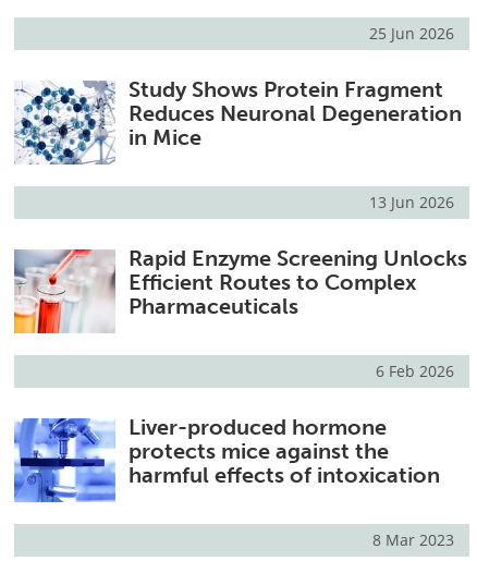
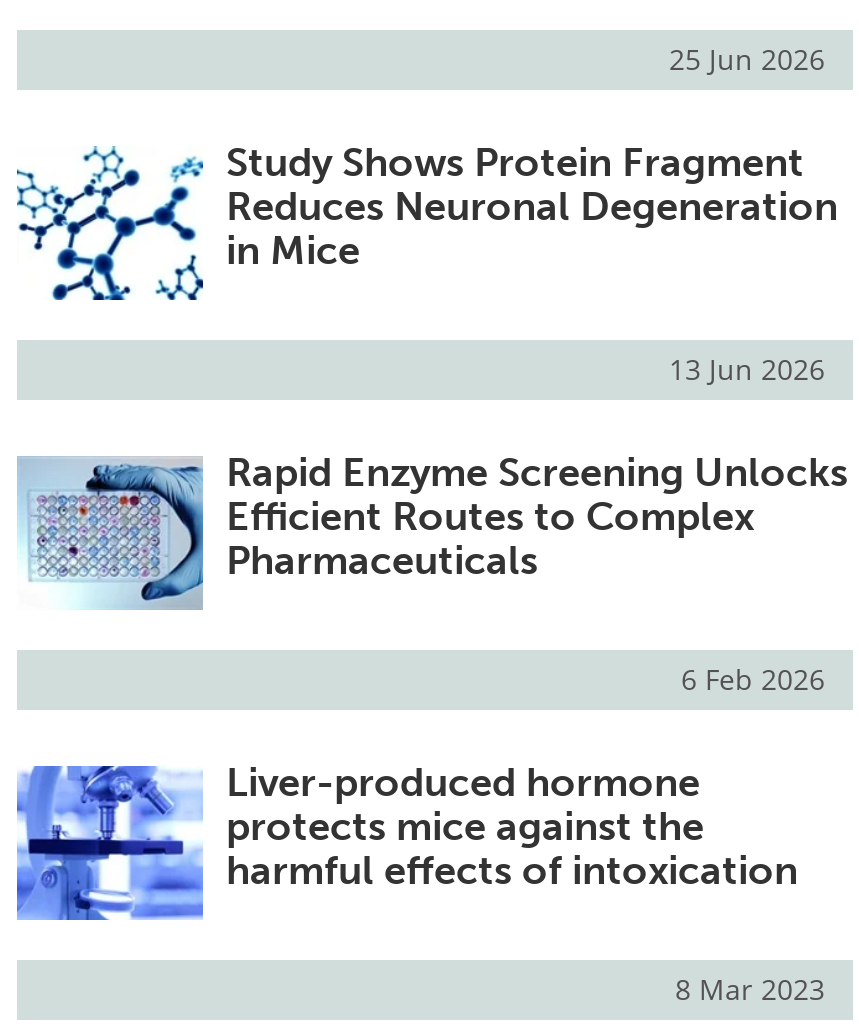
[13,80,115,166] [image] -> [15,146,205,302] [image]
[13,248,117,334] [image] -> [17,456,205,610] [image]

